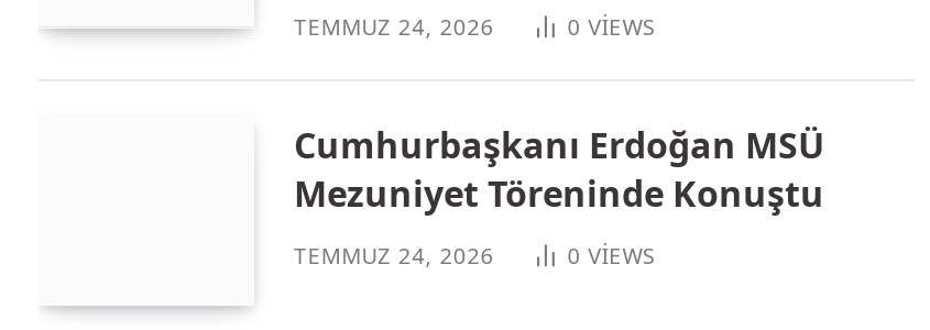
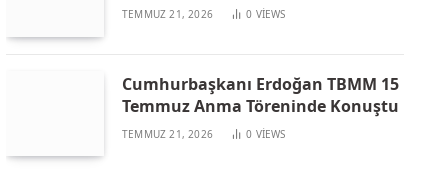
[294,12,494,43] TEMMUZ 24, 2026 -> [122,7,213,21] TEMMUZ 21, 2026
[294,122,824,219] Cumhurbaşkanı Erdoğan MSÜ | Mezuniyet Töreninde Konuştu -> [122,73,399,117] Cumhurbaşkanı Erdoğan TBMM 15 | Temmuz Anma Töreninde Konuştu
[294,241,494,272] TEMMUZ 24, 2026 -> [122,127,213,141] TEMMUZ 21, 2026

